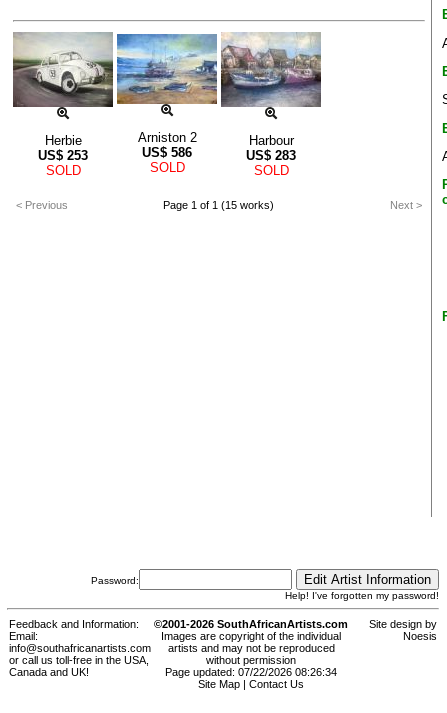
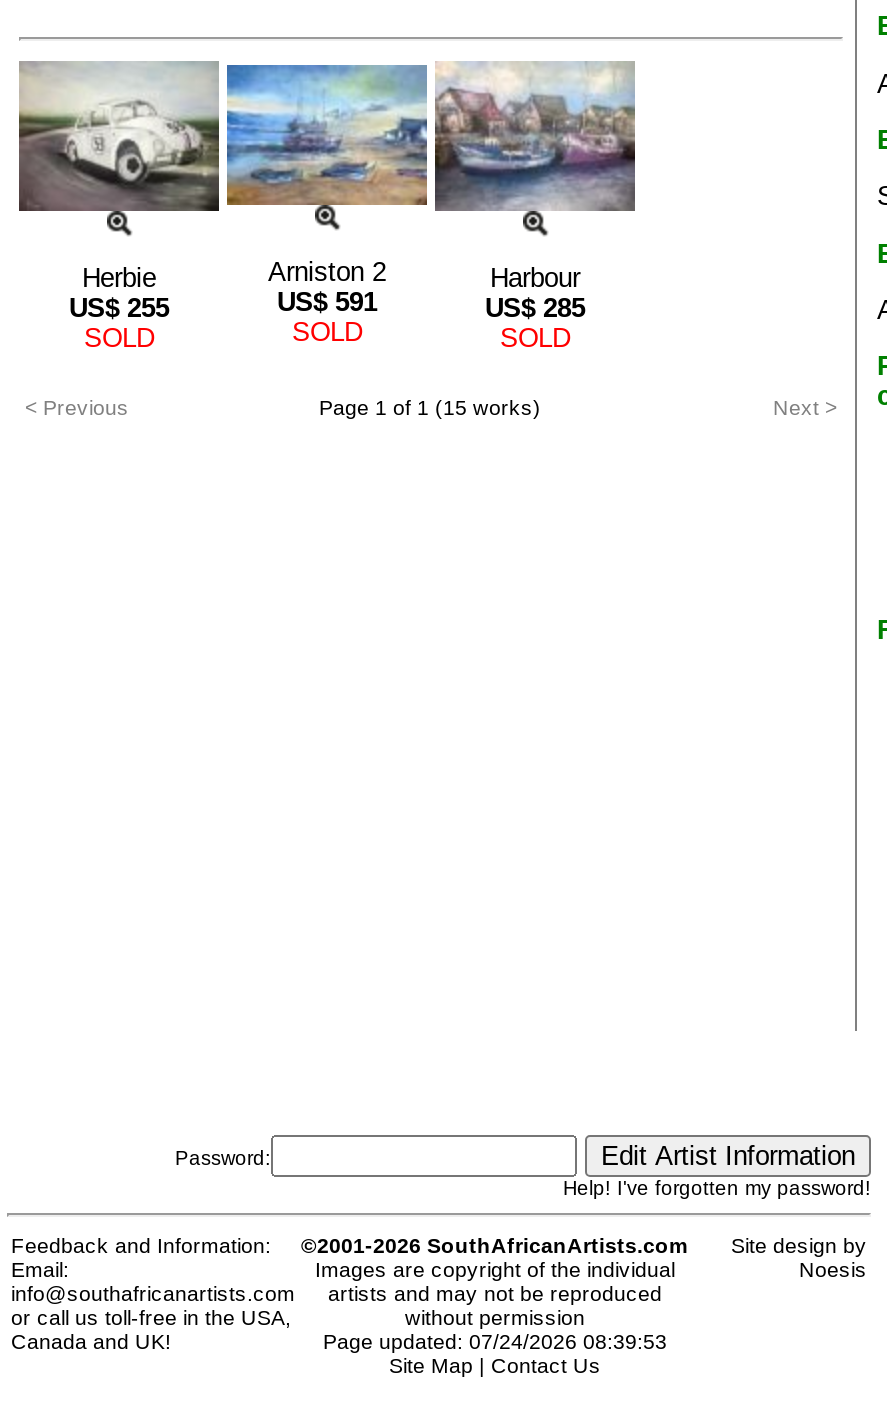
[38,148,88,163] US$253 -> [69,294,169,324] US$255
[142,145,192,160] US$586 -> [277,288,377,318] US$591
[246,148,296,163] US$283 -> [485,294,585,324] US$285
[165,666,337,678] Page updated: 07/22/2026 08:26:34 -> [323,1330,667,1354] Page updated: 07/24/2026 08:39:53

